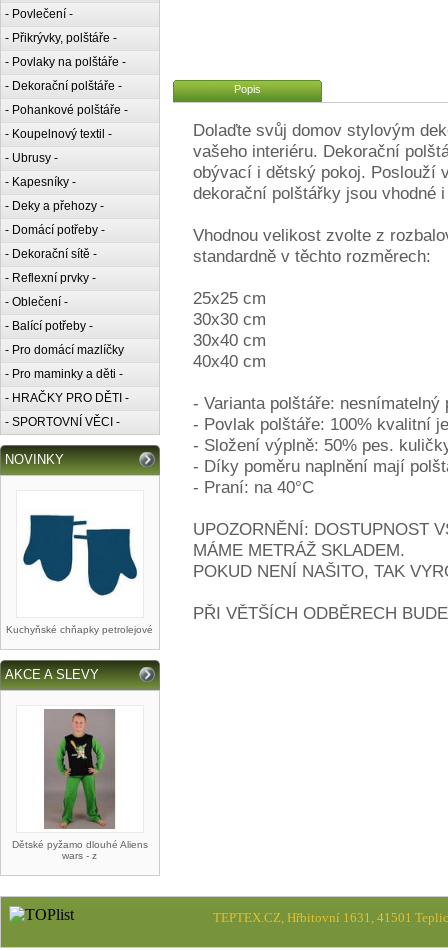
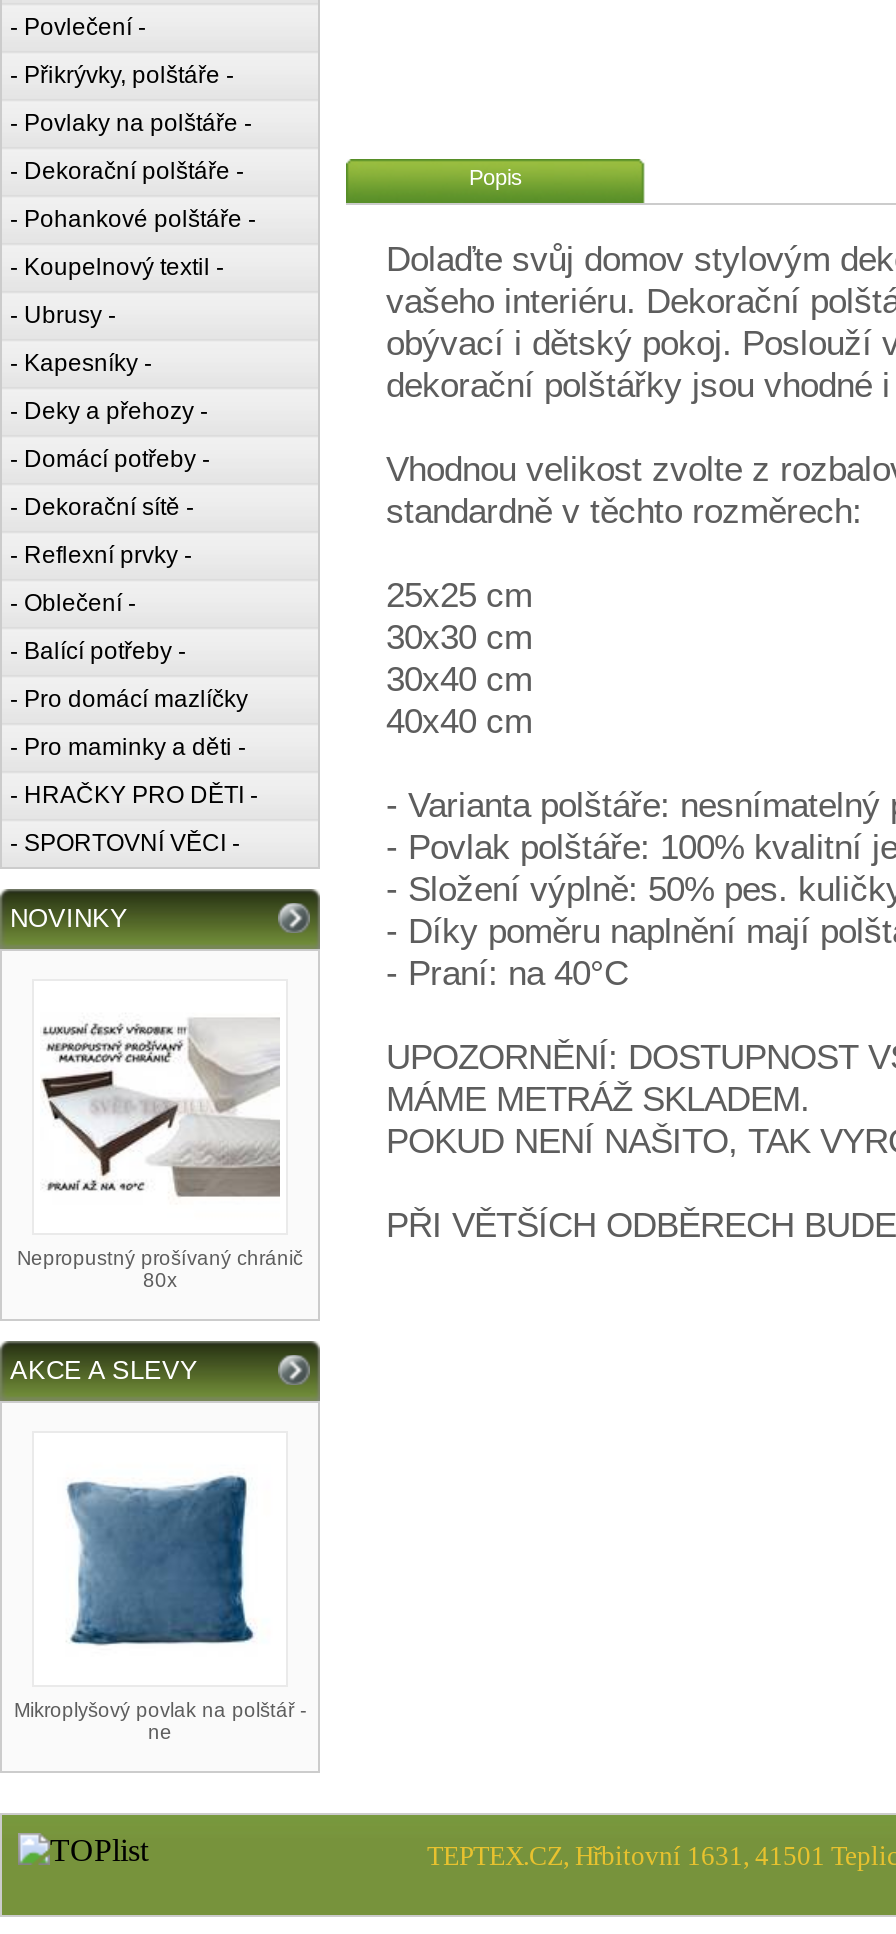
[6,510,153,635] [image] | Kuchyňské chňapky petrolejové -> [17,1017,303,1291] [image] | Nepropustný prošívaný chránič | 80x
[12,708,148,861] [image] | Dětské pyžamo dlouhé Aliens | wars - z -> [14,1439,306,1743] [image] | Mikroplyšový povlak na polštář - | ne

